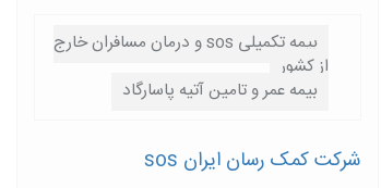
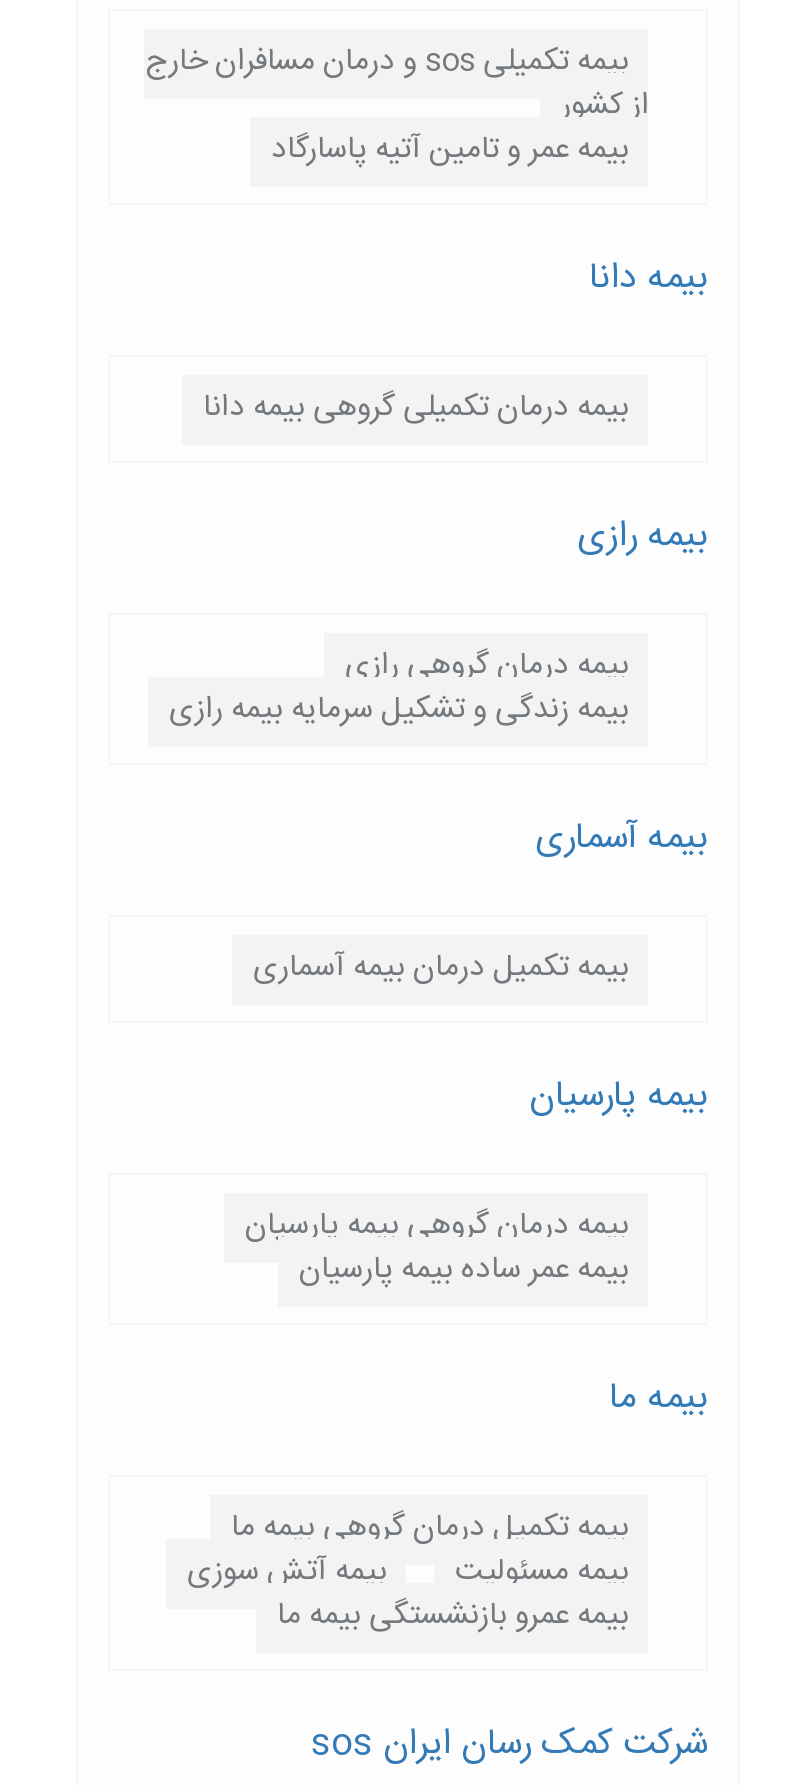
none -> [169,248,709,1640] بیمه دانا | بیمه درمان تکمیلی گروهی بیمه دانا | بیمه رازی | بیمه درمان گروهی رازی | بیمه زندگی و تشکیل سرمایه بیمه رازی | بیمه آسماری | بیمه تکمیل درمان بیمه آسماری | بیمه پارسيان | بیمه درمان گروهی بیمه پارسیان | بیمه عمر ساده بیمه پارسیان | بیمه ما | بیمه تکمیل درمان گروهی بیمه ما | بیمه مسئولیت | بیمه آتش سوزی | بیمه عمرو بازنشستگی بیمه ما

